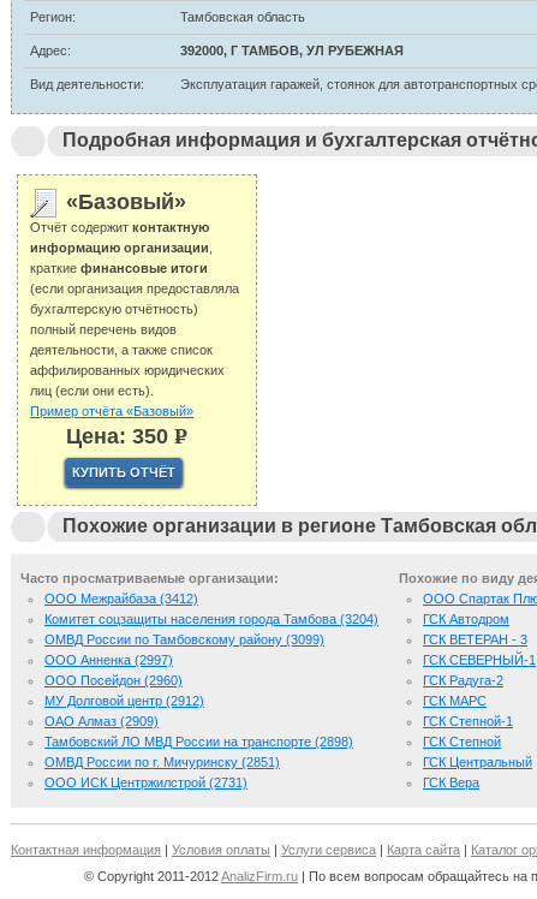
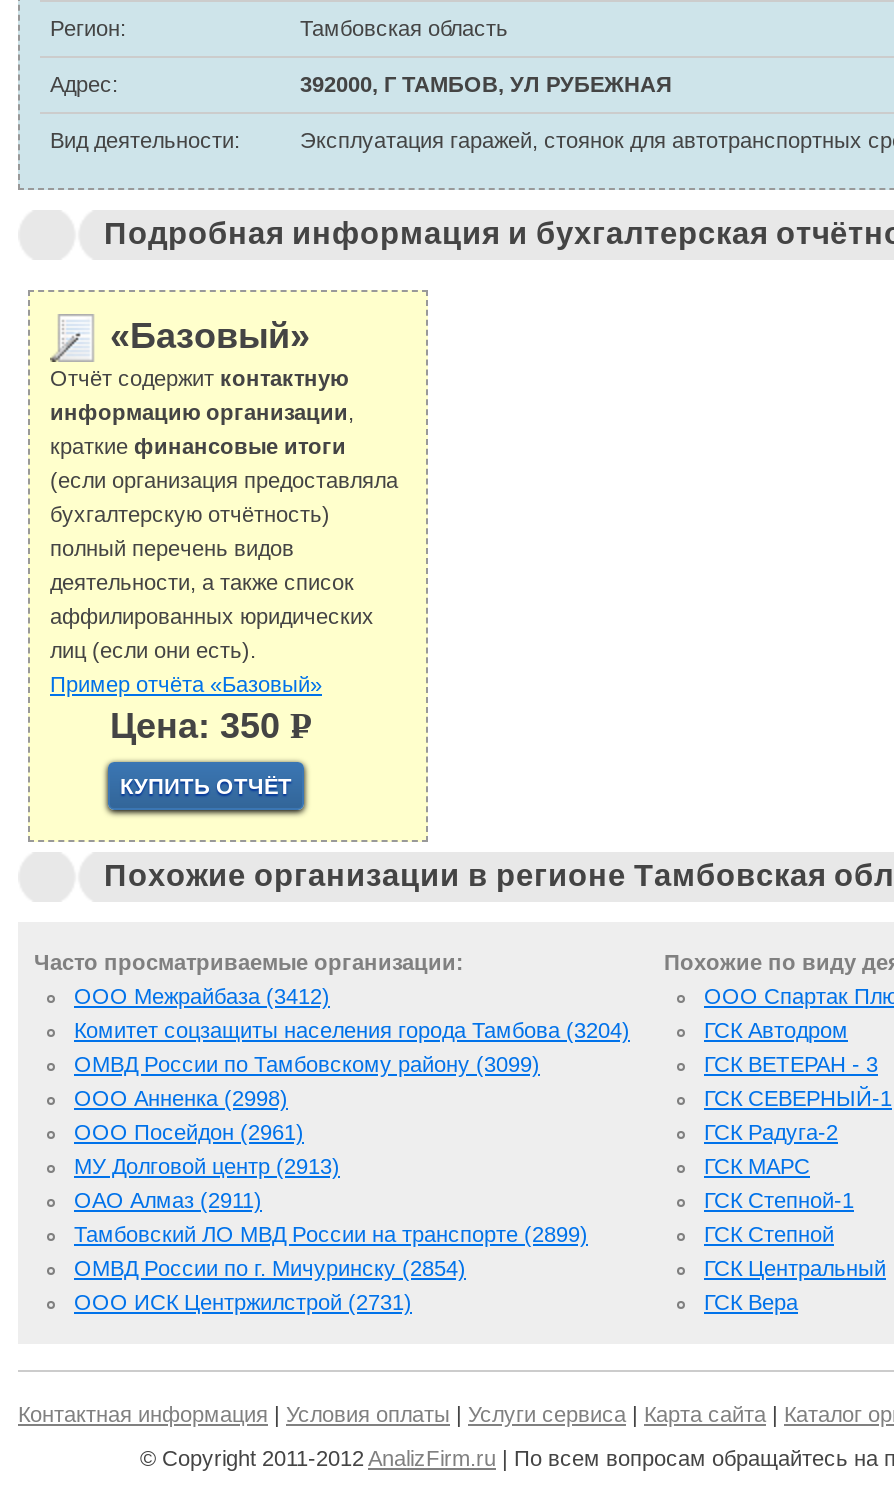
[44,653,173,667] ООО Анненка (2997) -> [74,1086,288,1110] ООО Анненка (2998)
[44,673,183,687] ООО Посейдон (2960) -> [74,1120,304,1144] ООО Посейдон (2961)
[44,693,204,708] МУ Долговой центр (2912) -> [74,1154,340,1178] МУ Долговой центр (2913)
[44,714,159,728] ОАО Алмаз (2909) -> [74,1188,262,1212] ОАО Алмаз (2911)
[44,734,353,749] Тамбовский ЛО МВД России на транспорте (2898) -> [74,1222,588,1246] Тамбовский ЛО МВД России на транспорте (2899)
[44,755,280,769] ОМВД России по г. Мичуринску (2851) -> [74,1256,466,1280] ОМВД России по г. Мичуринску (2854)

